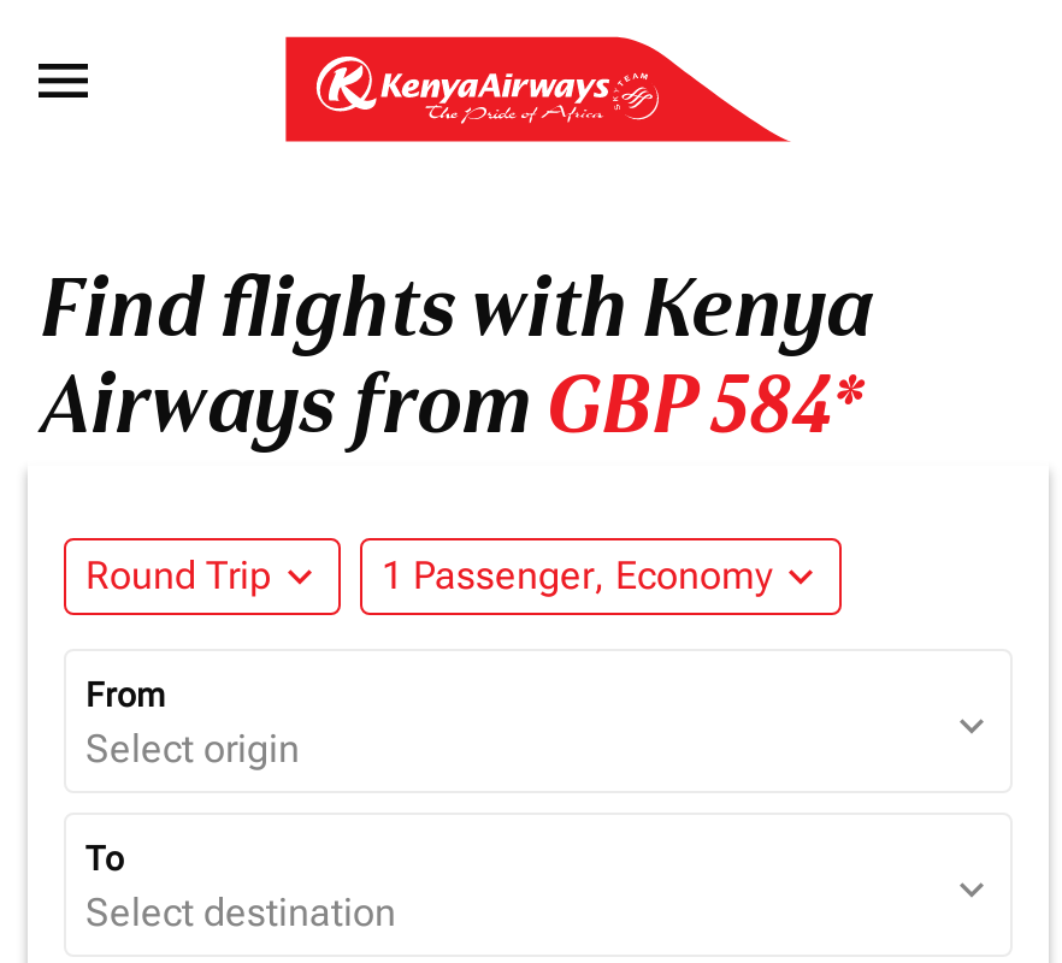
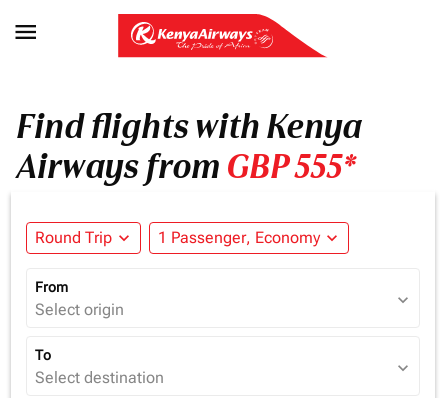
[40,355,863,456] Airways from GBP 584* -> [16,146,356,188] Airways from GBP 555*

